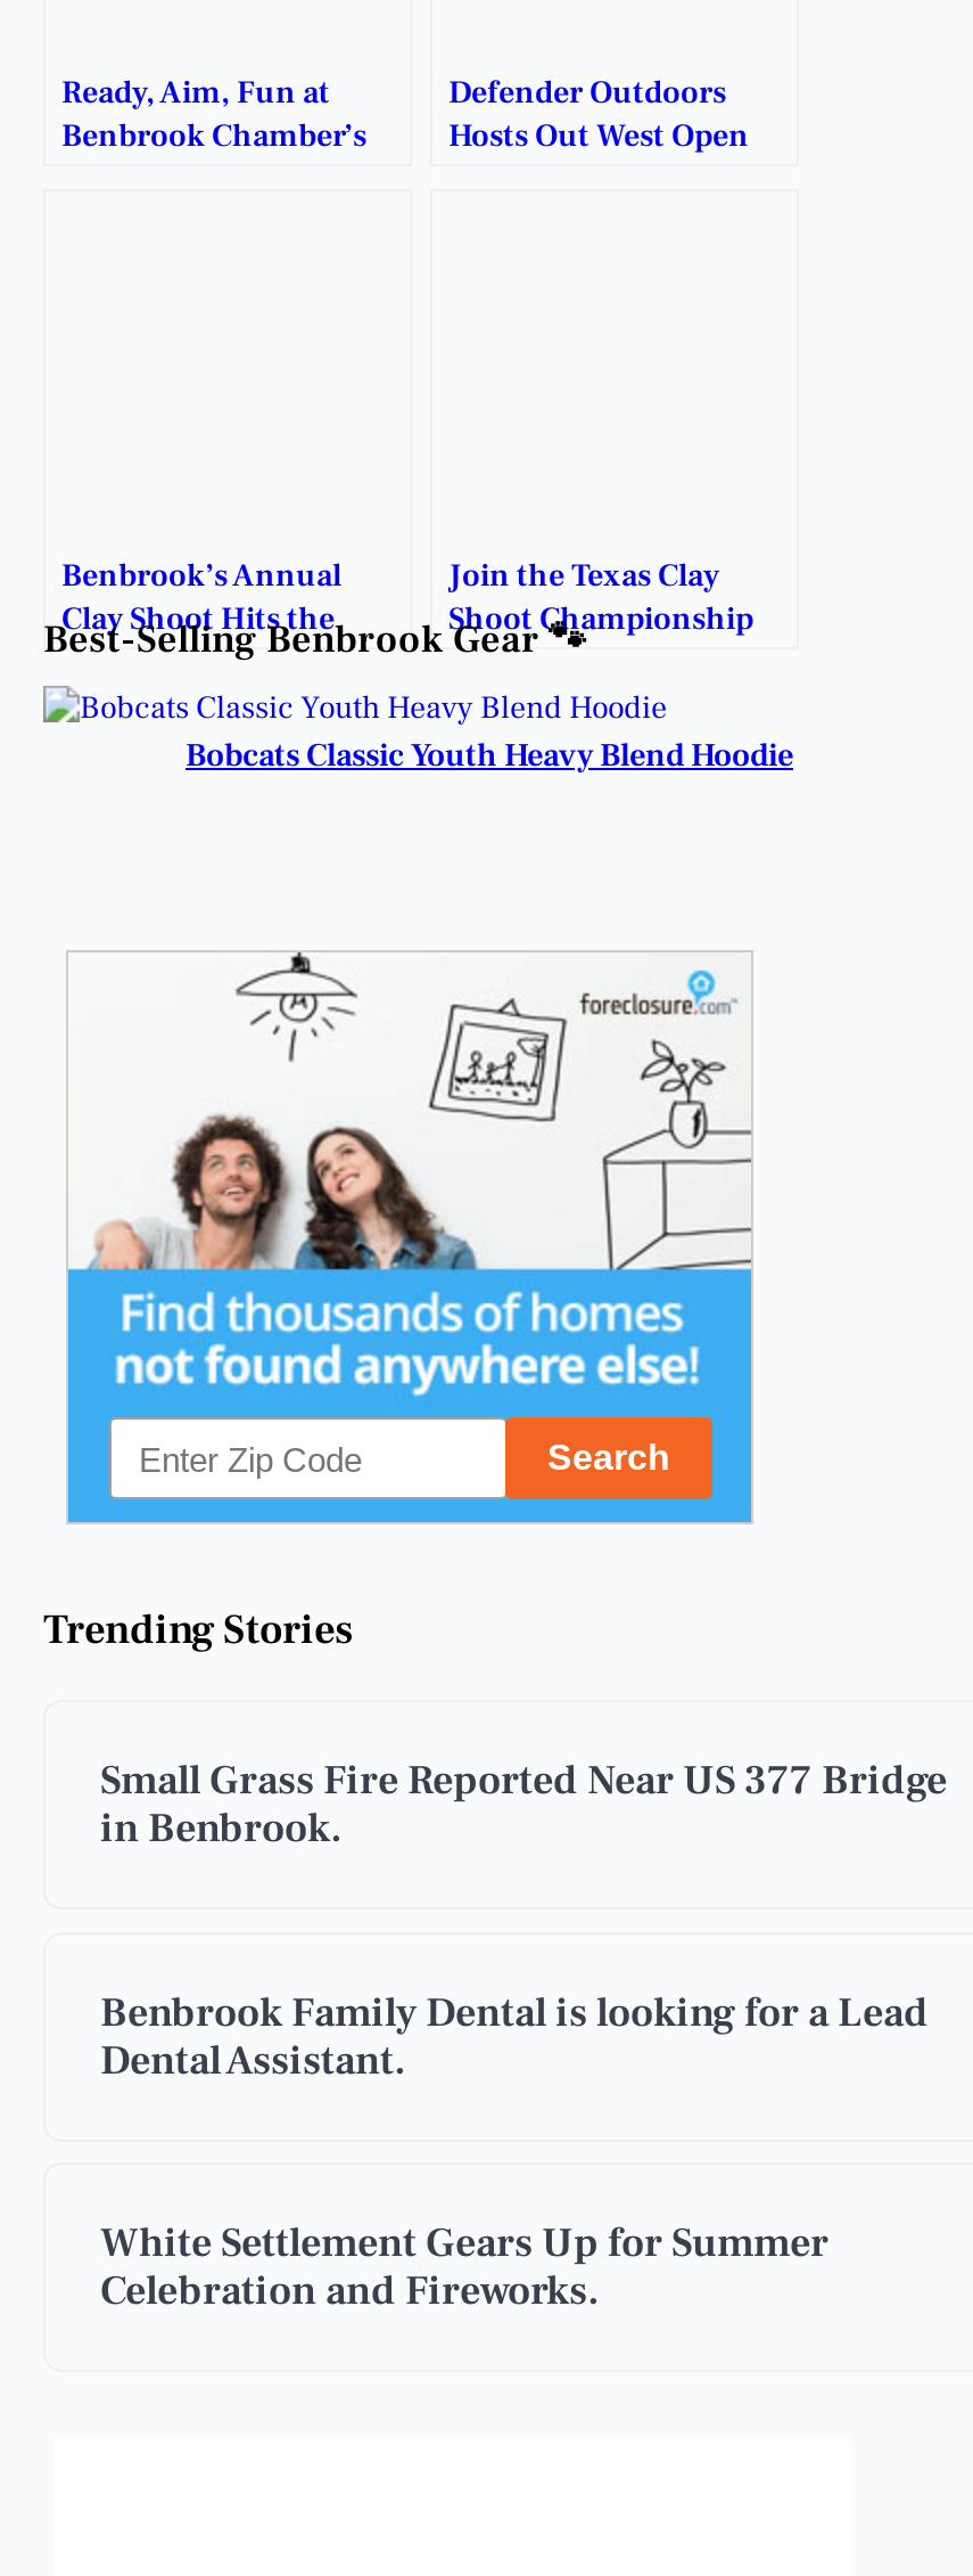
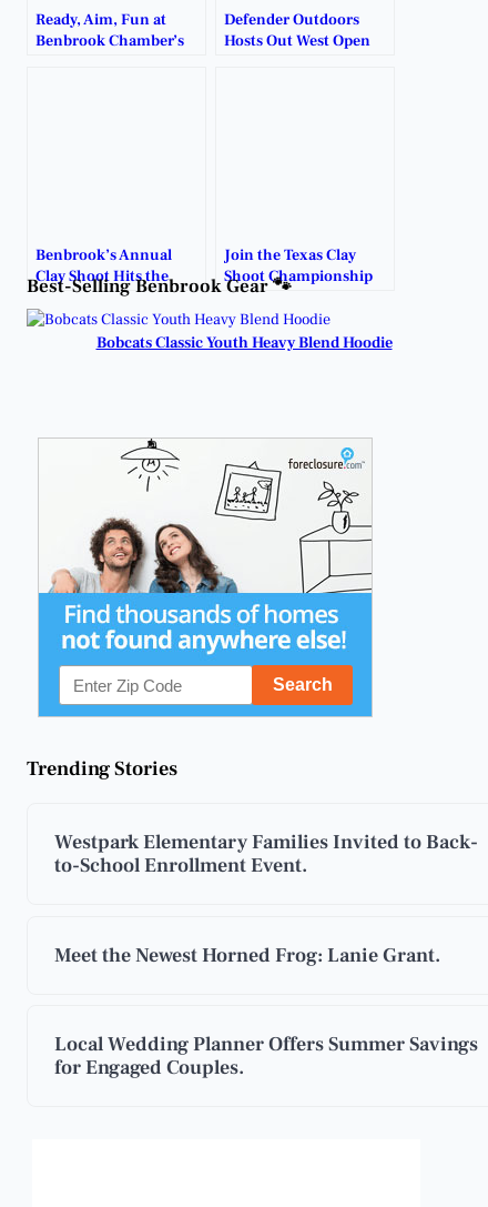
[100,1755,947,1855] Small Grass Fire Reported Near US 377 Bridge | in Benbrook. -> [54,830,478,879] Westpark Elementary Families Invited to Back- | to-School Enrollment Event.
[100,1987,929,2087] Benbrook Family Dental is looking for a Lead | Dental Assistant. -> [54,943,440,968] Meet the Newest Horned Frog: Lanie Grant.
[100,2218,828,2319] White Settlement Gears Up for Summer | Celebration and Fireworks. -> [54,1032,478,1081] Local Wedding Planner Offers Summer Savings | for Engaged Couples.

